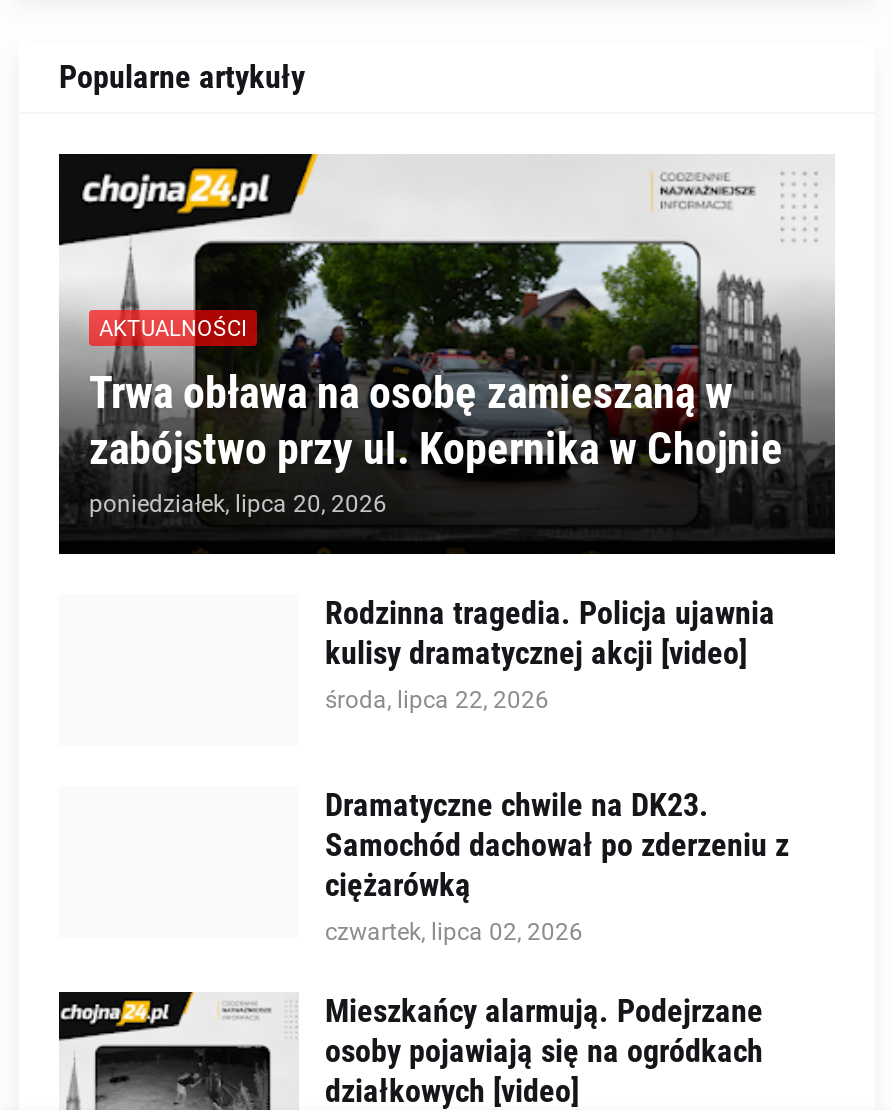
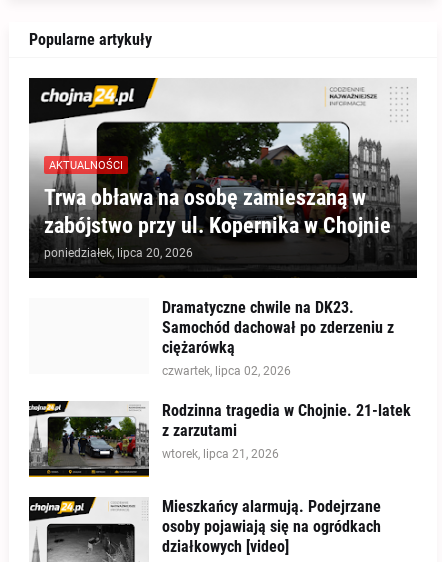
[325,594,775,714] Rodzinna tragedia. Policja ujawnia | kulisy dramatycznej akcji [video] | środa, lipca 22, 2026 -> none
moved [325,786,789,946] -> [162,298,394,378]: Dramatyczne chwile na DK23. | Samochód dachował po zderzeniu z | ciężarówką | czwartek, lipca 02, 2026
none -> [28,400,411,478] [image] | Rodzinna tragedia w Chojnie. 21-latek | z zarzutami | wtorek, lipca 21, 2026

